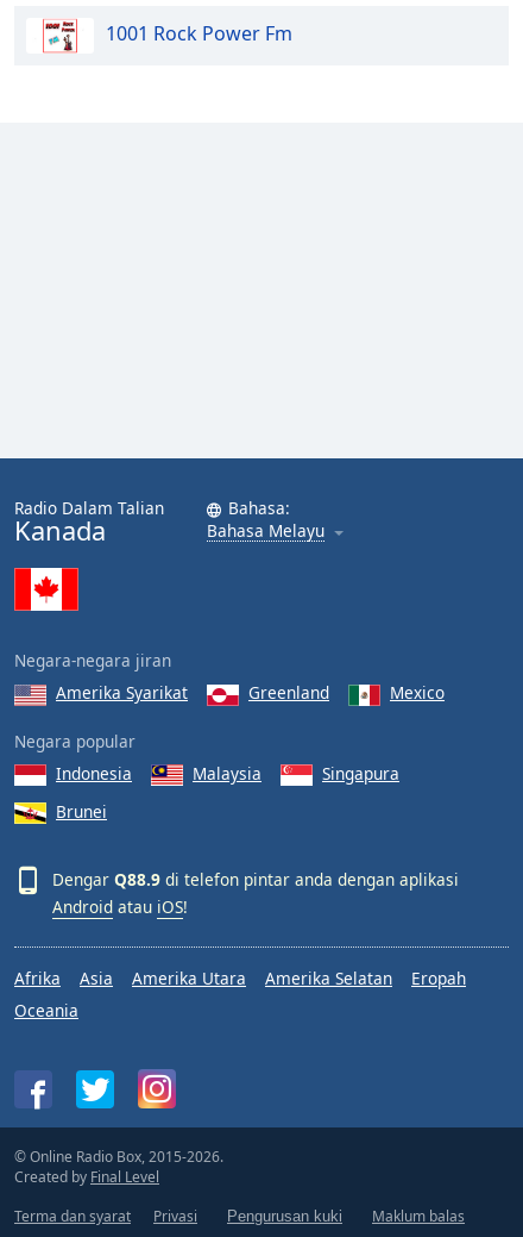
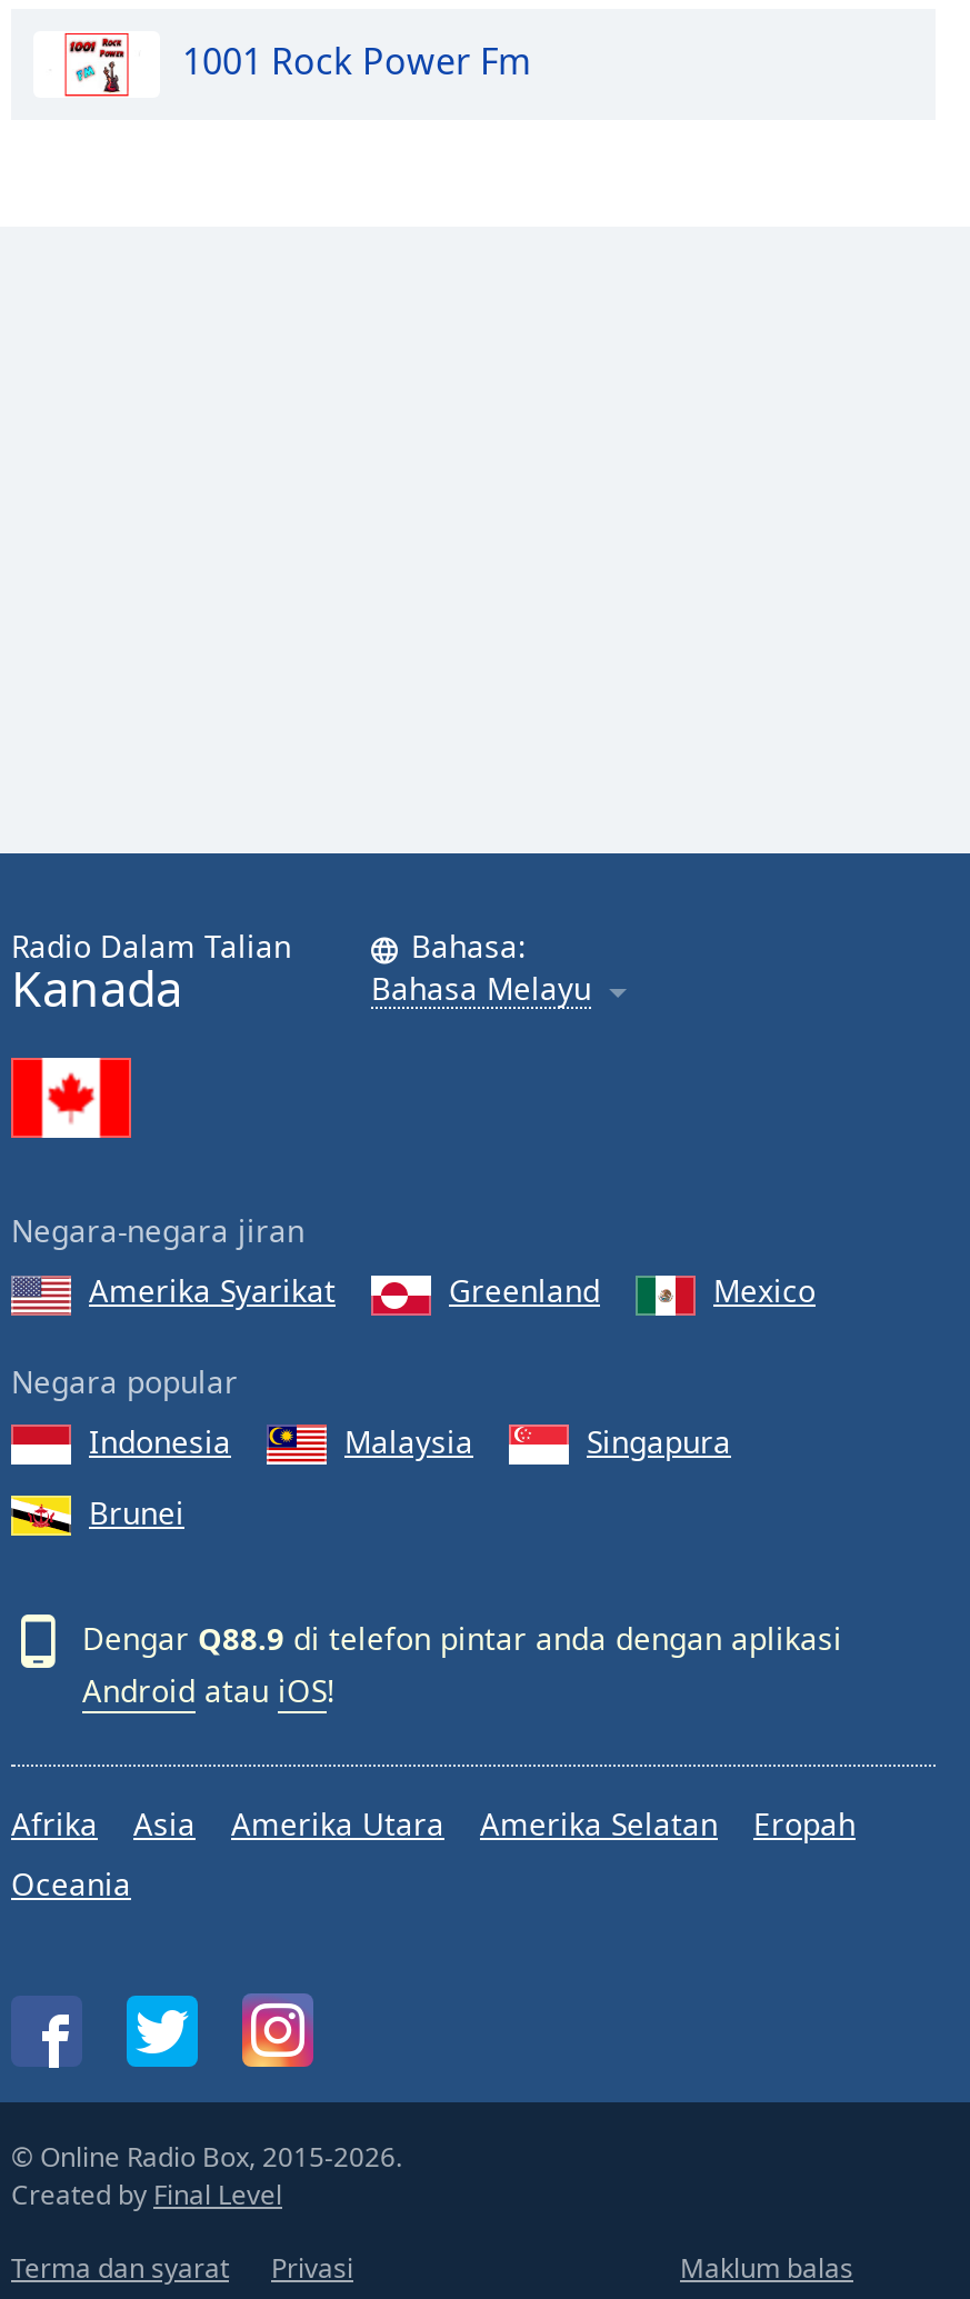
[227,1208,342,1226] Pengurusan kuki -> none

